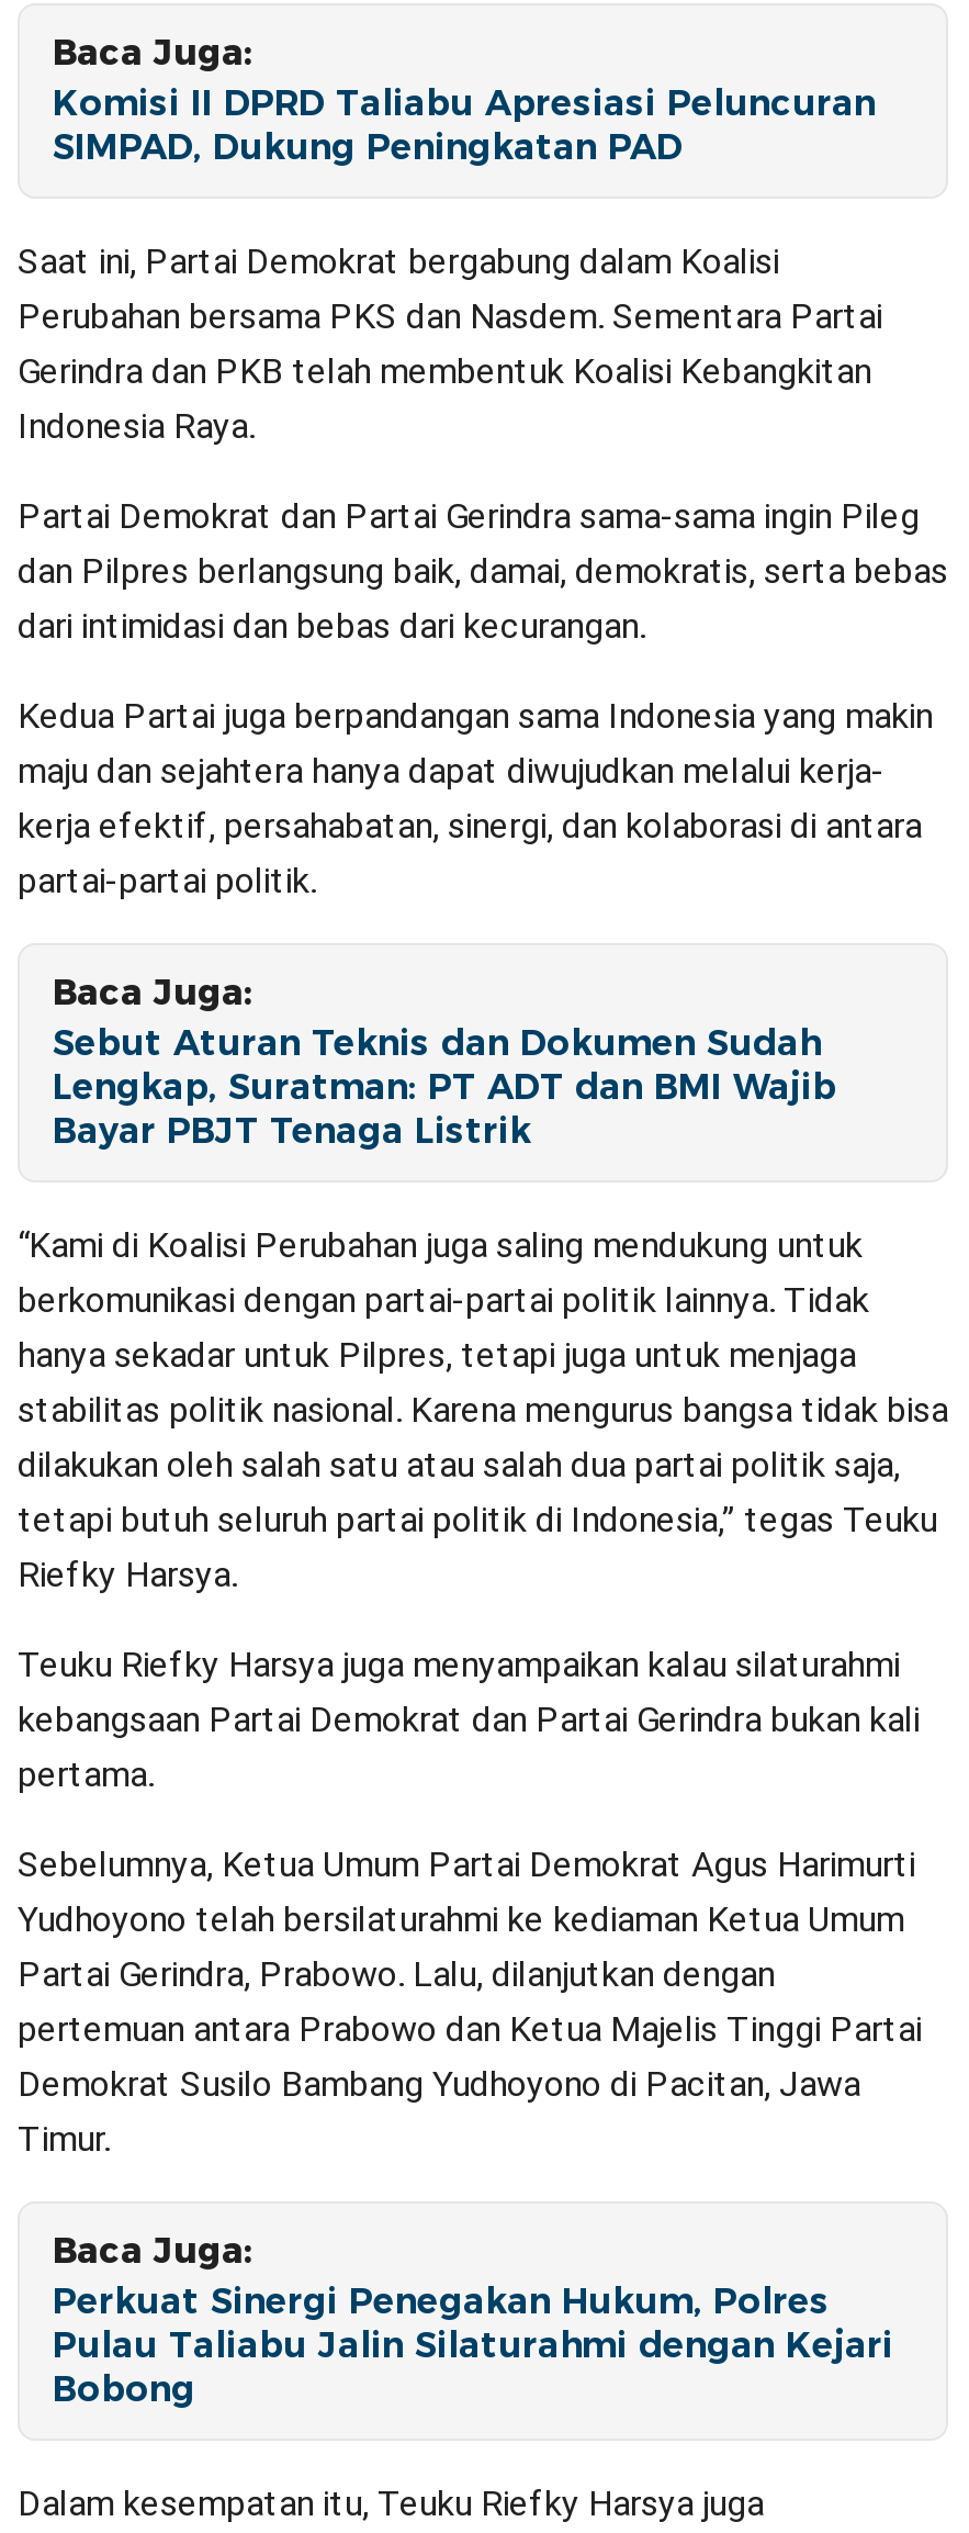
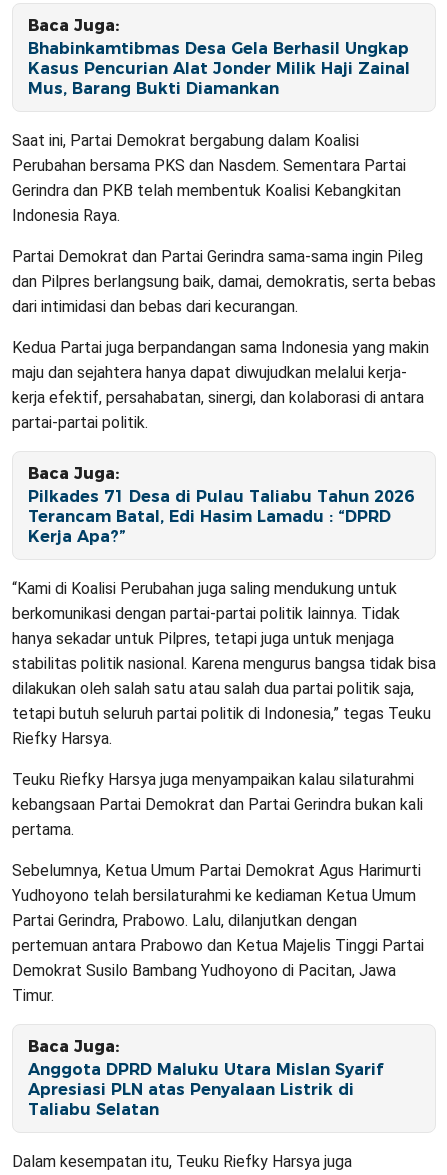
[53,82,876,168] Komisi II DPRD Taliabu Apresiasi Peluncuran | SIMPAD, Dukung Peningkatan PAD -> [28,39,410,98] Bhabinkamtibmas Desa Gela Berhasil Ungkap | Kasus Pencurian Alat Jonder Milik Haji Zainal | Mus, Barang Bukti Diamankan
[53,1022,836,1152] Sebut Aturan Teknis dan Dokumen Sudah | Lengkap, Suratman: PT ADT dan BMI Wajib | Bayar PBJT Tenaga Listrik -> [28,487,414,546] Pilkades 71 Desa di Pulau Taliabu Tahun 2026 | Terancam Batal, Edi Hasim Lamadu : “DPRD | Kerja Apa?”
[53,2280,893,2410] Perkuat Sinergi Penegakan Hukum, Polres | Pulau Taliabu Jalin Silaturahmi dengan Kejari | Bobong -> [28,1060,383,1119] Anggota DPRD Maluku Utara Mislan Syarif | Apresiasi PLN atas Penyalaan Listrik di | Taliabu Selatan

